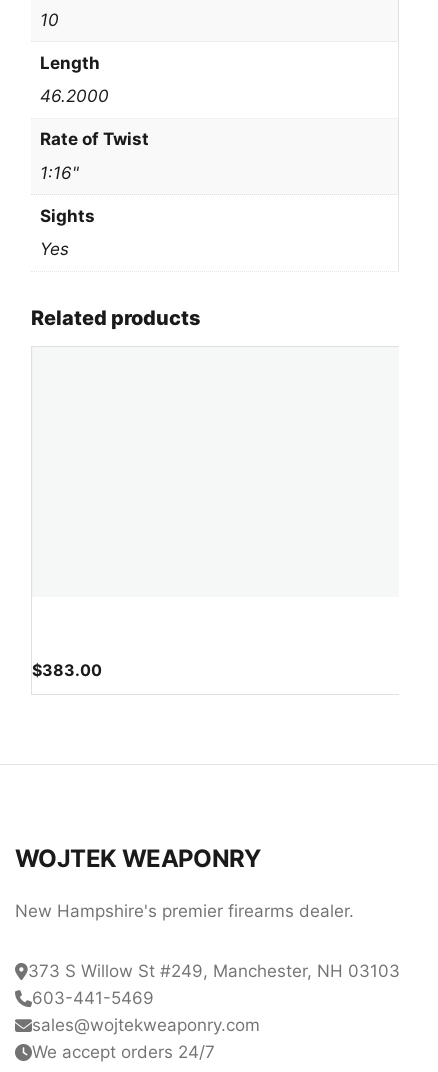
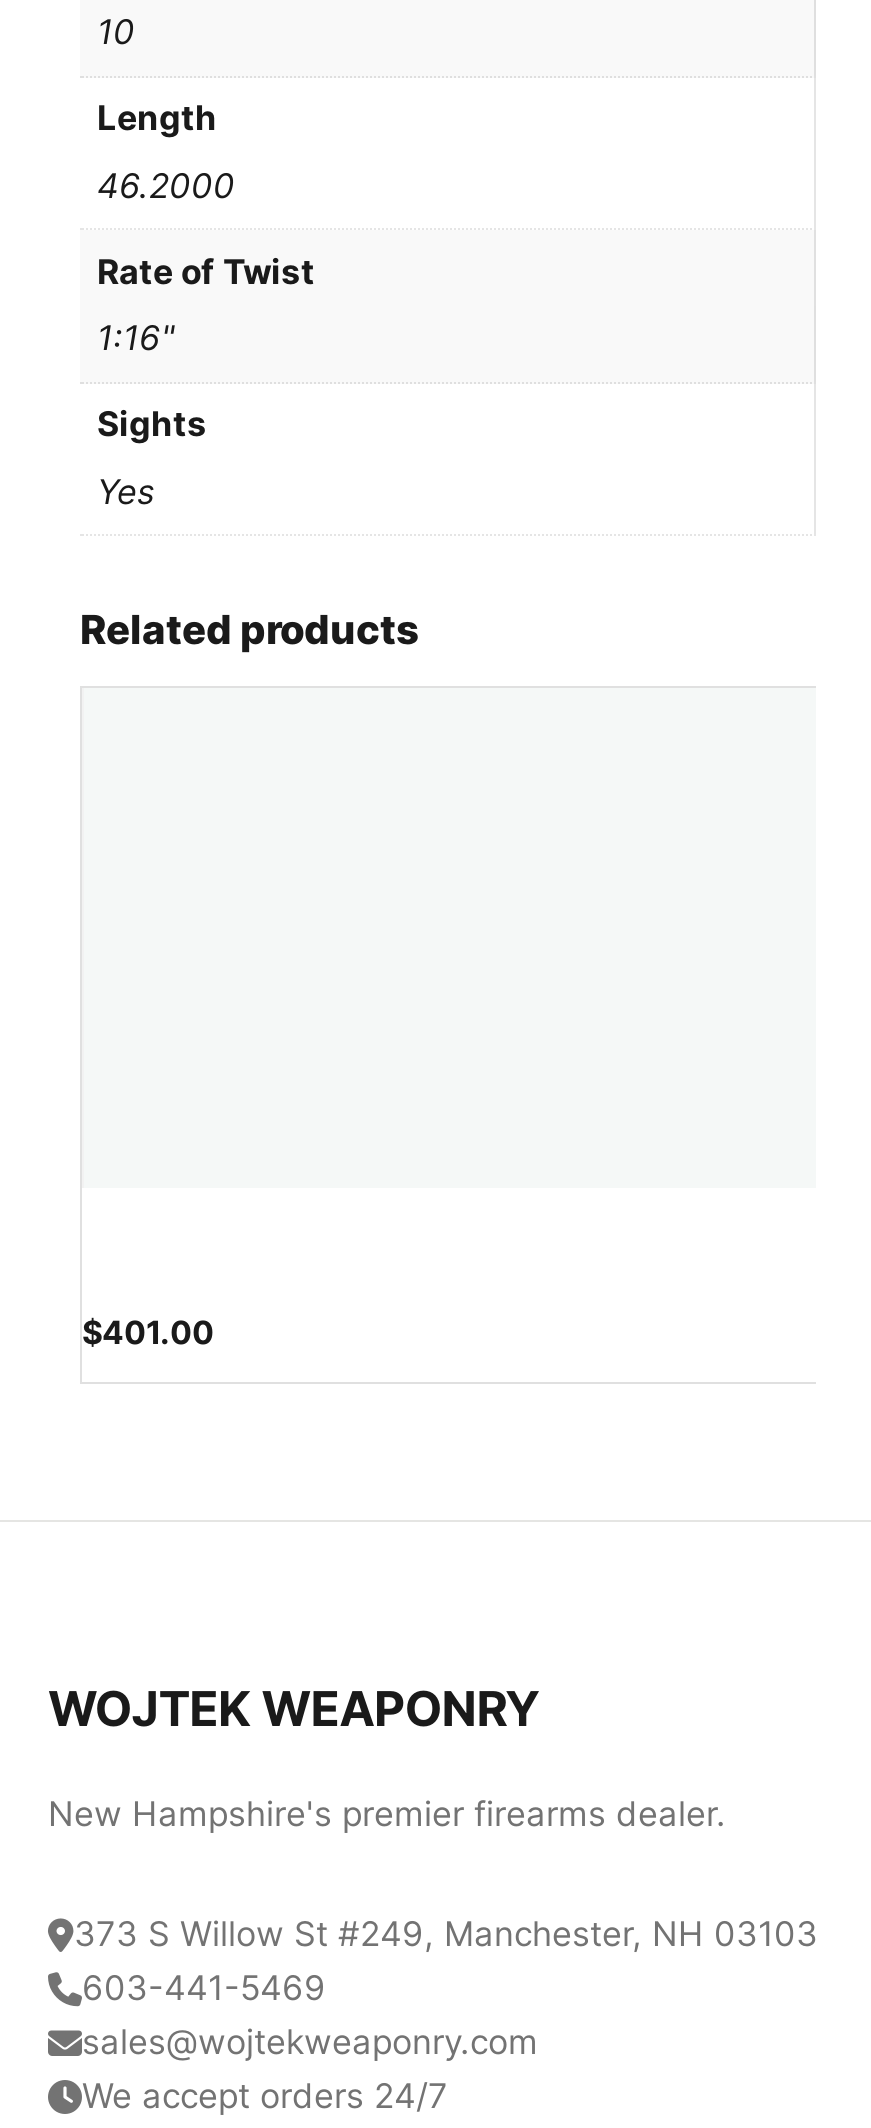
[32,659,102,679] $383.00 -> [82,1313,214,1353] $401.00

